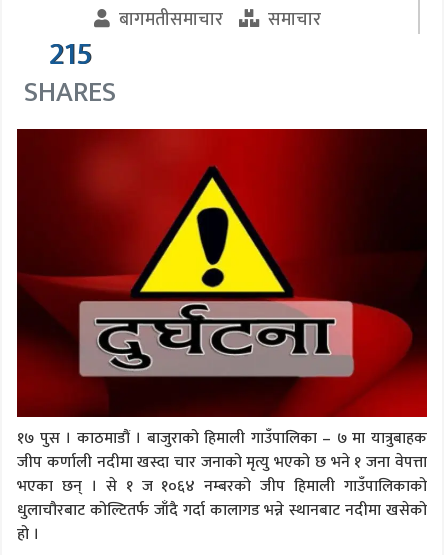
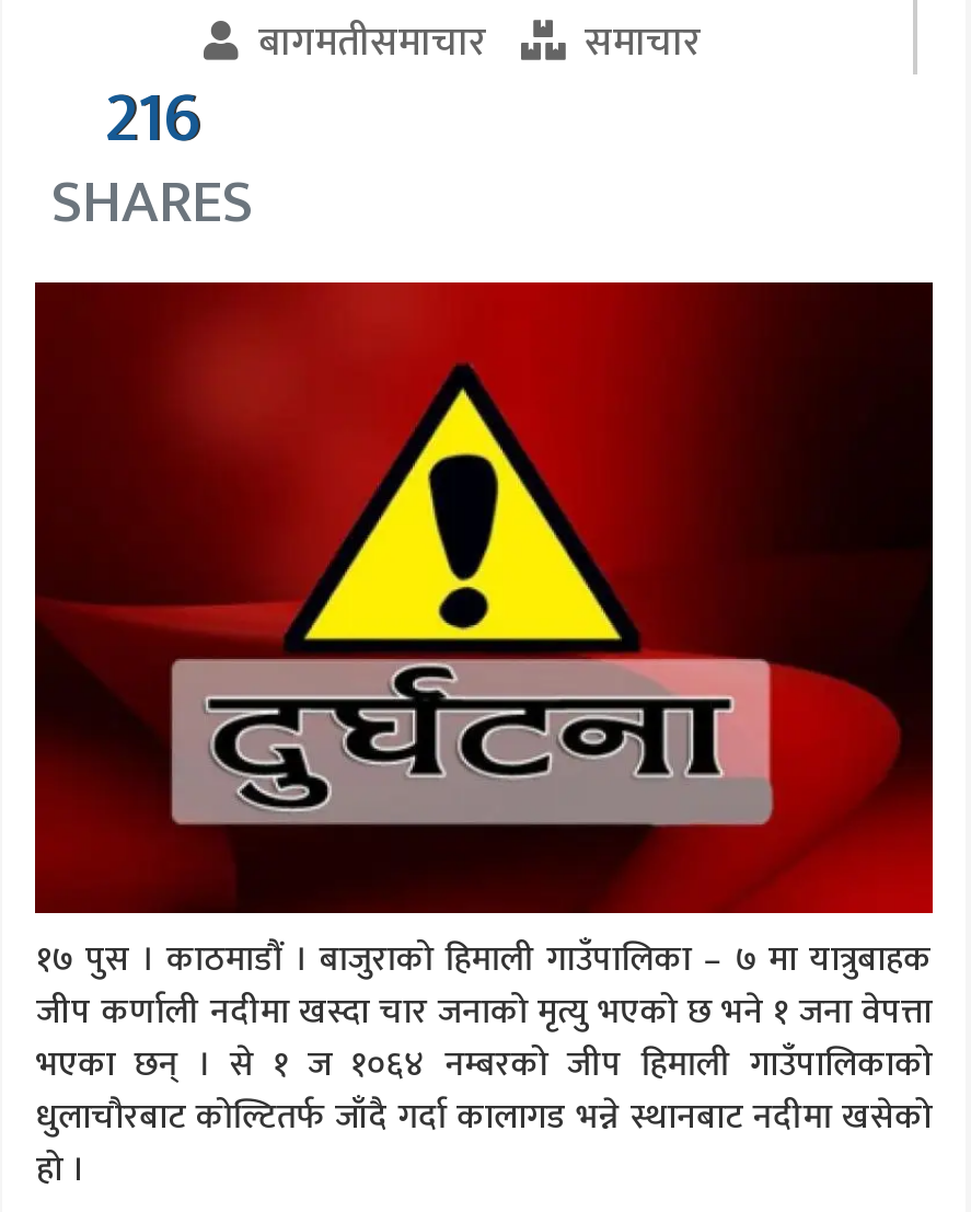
[49,28,92,81] 215 -> [104,60,200,176] 216

